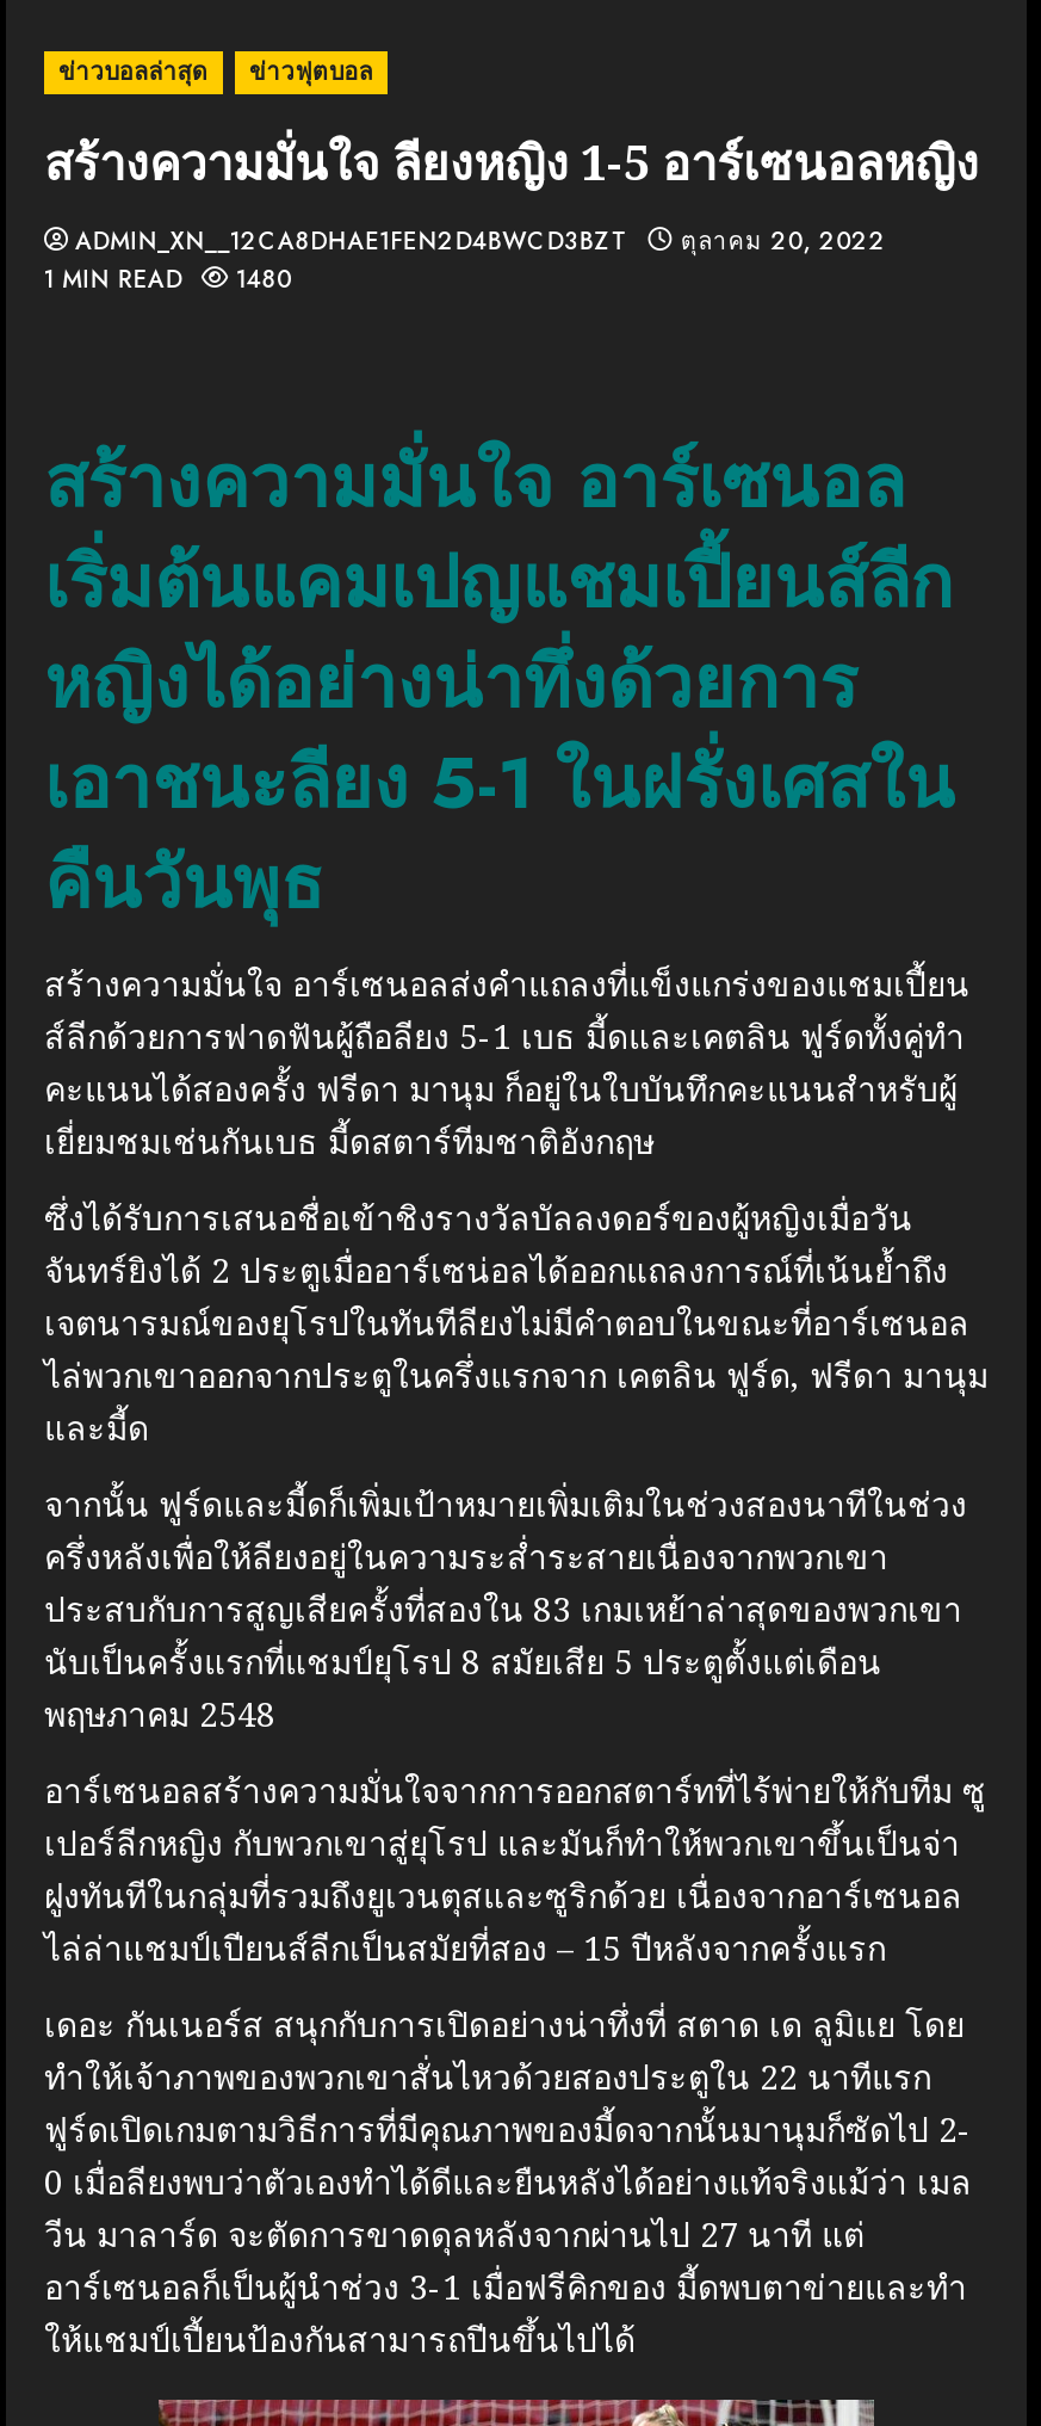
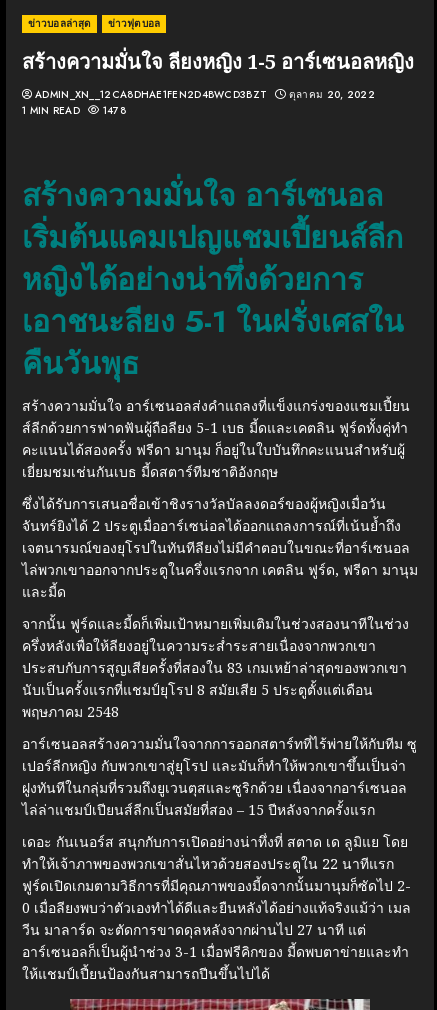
[44,261,292,297] 1 MIN READ 1480 -> [22,103,126,118] 1 MIN READ 1478

